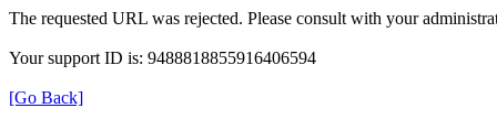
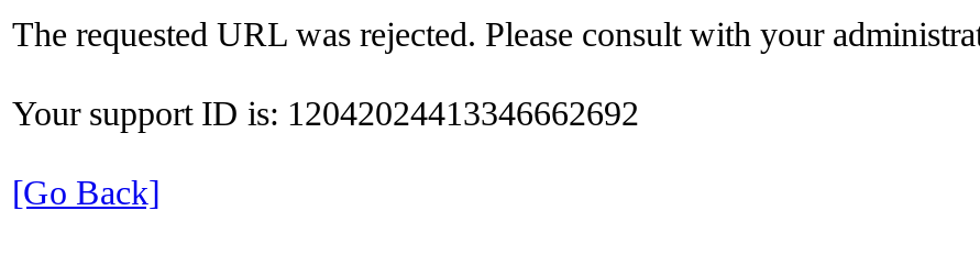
[9,48,316,67] Your support ID is: 9488818855916406594 -> [12,95,639,132] Your support ID is: 12042024413346662692

